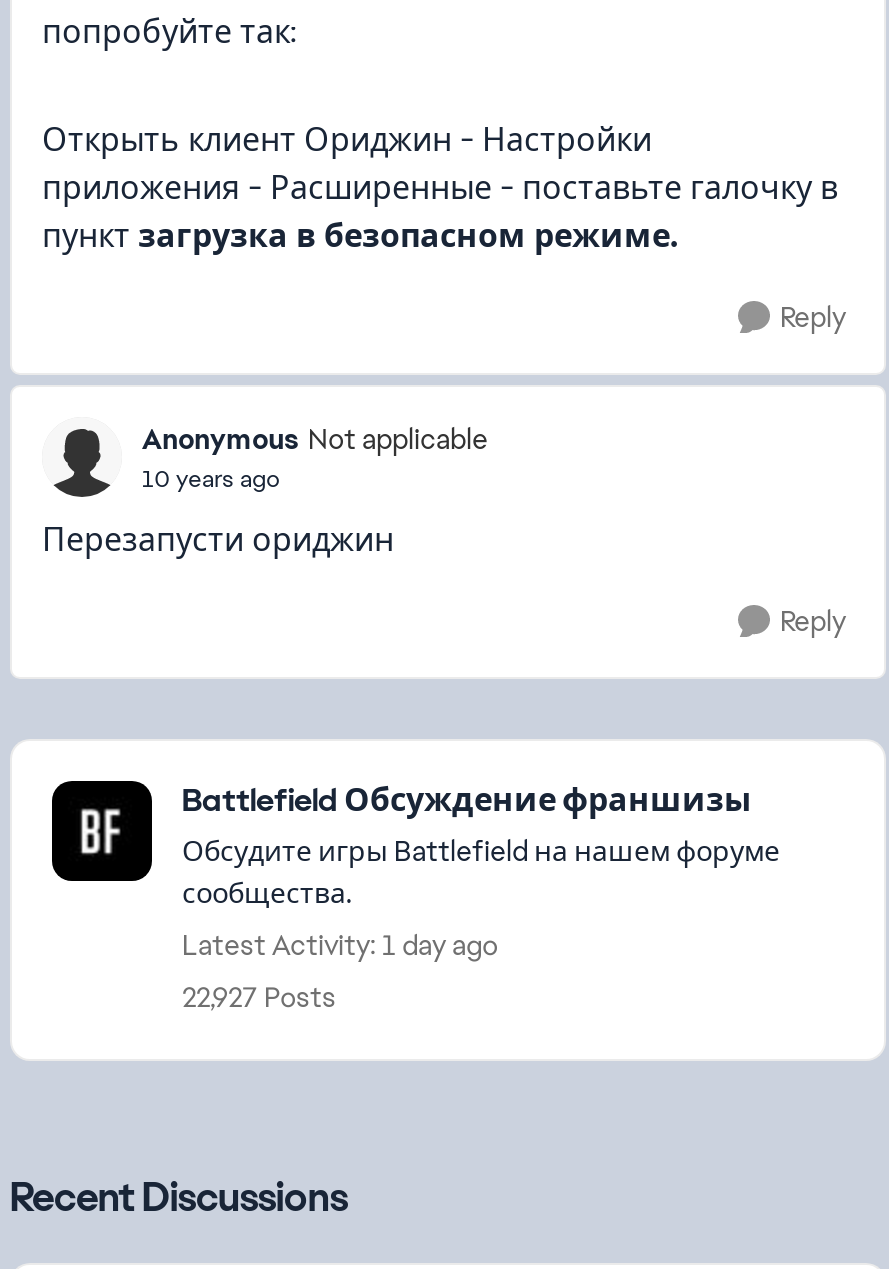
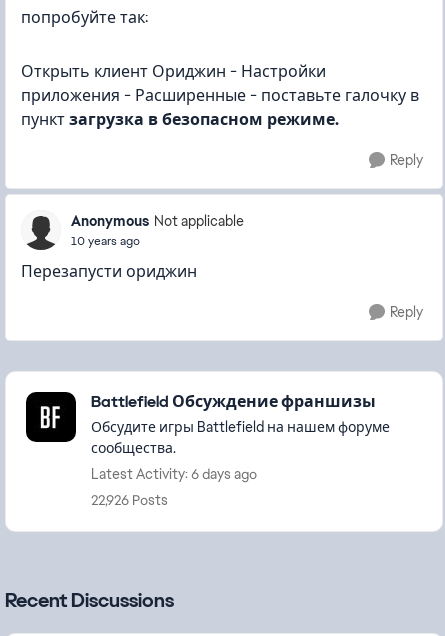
[182,927,498,963] Latest Activity: 1 day ago -> [91,465,257,483] Latest Activity: 6 days ago
[182,979,336,1015] 22,927 Posts -> [91,491,168,509] 22,926 Posts

